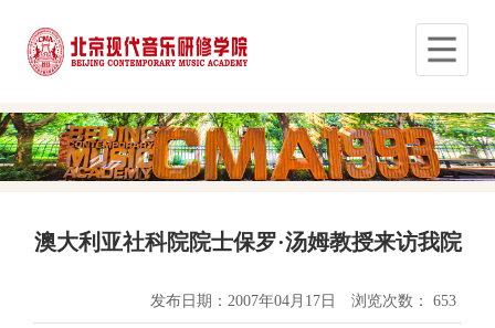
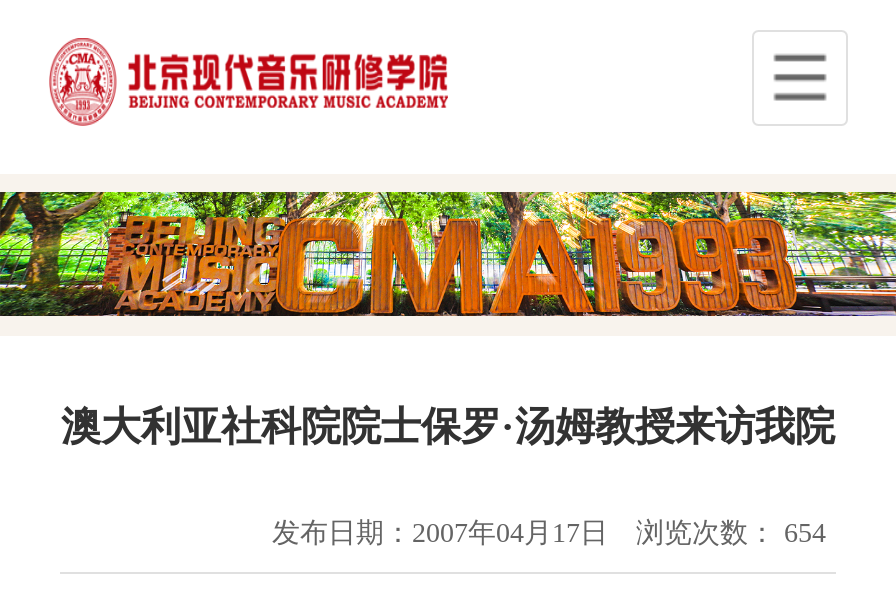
[150,293,456,309] 发布日期：2007年04月17日 浏览次数：653 -> [272,518,826,548] 发布日期：2007年04月17日 浏览次数：654

